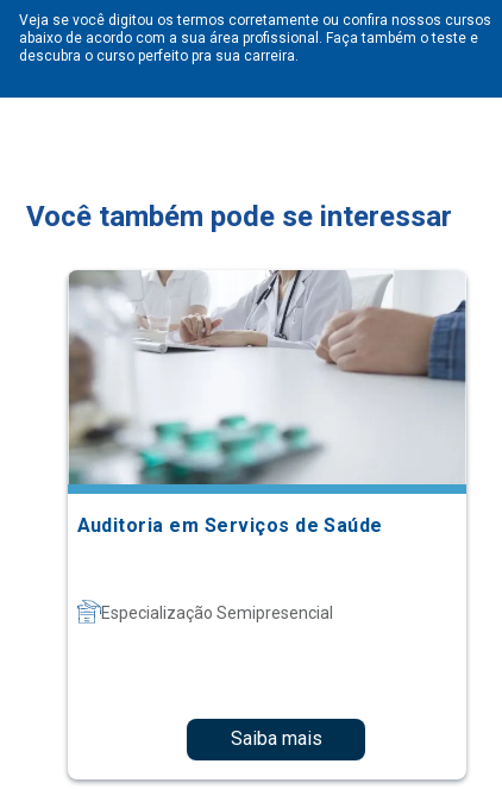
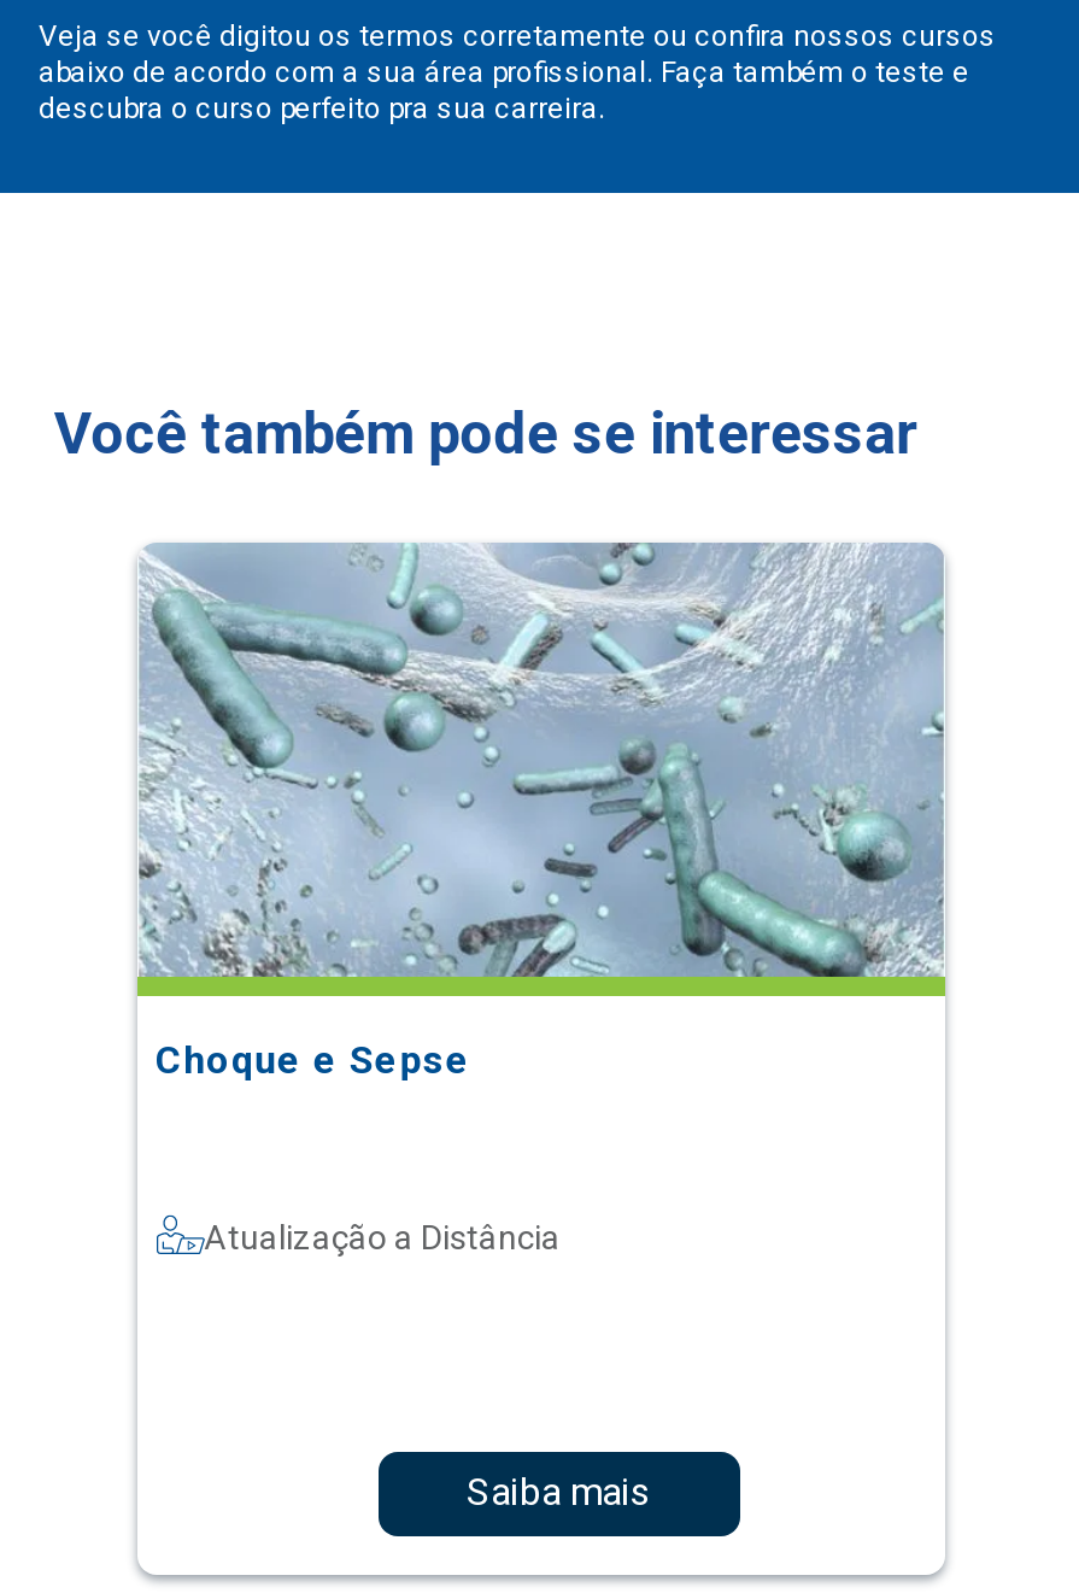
[67,270,468,537] [image] | Auditoria em Serviços de Saúde -> [135,540,948,1083] [image] | Choque e Sepse
[101,603,332,622] Especialização Semipresencial -> [204,1218,561,1256] Atualização a Distância

